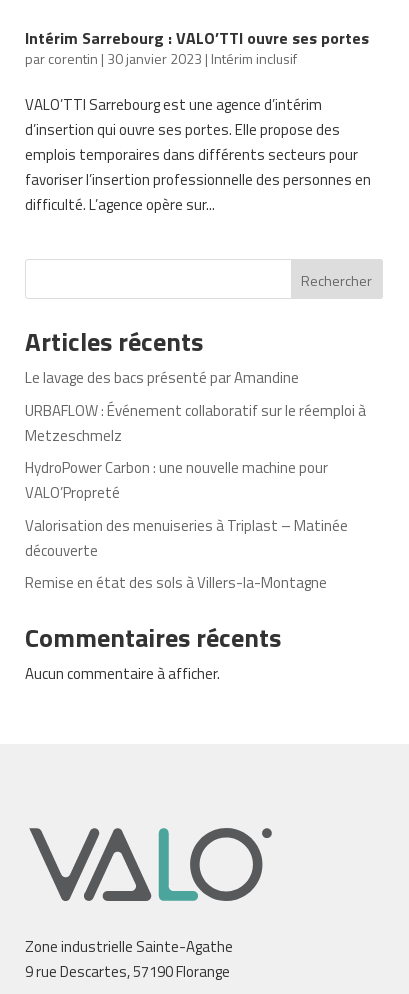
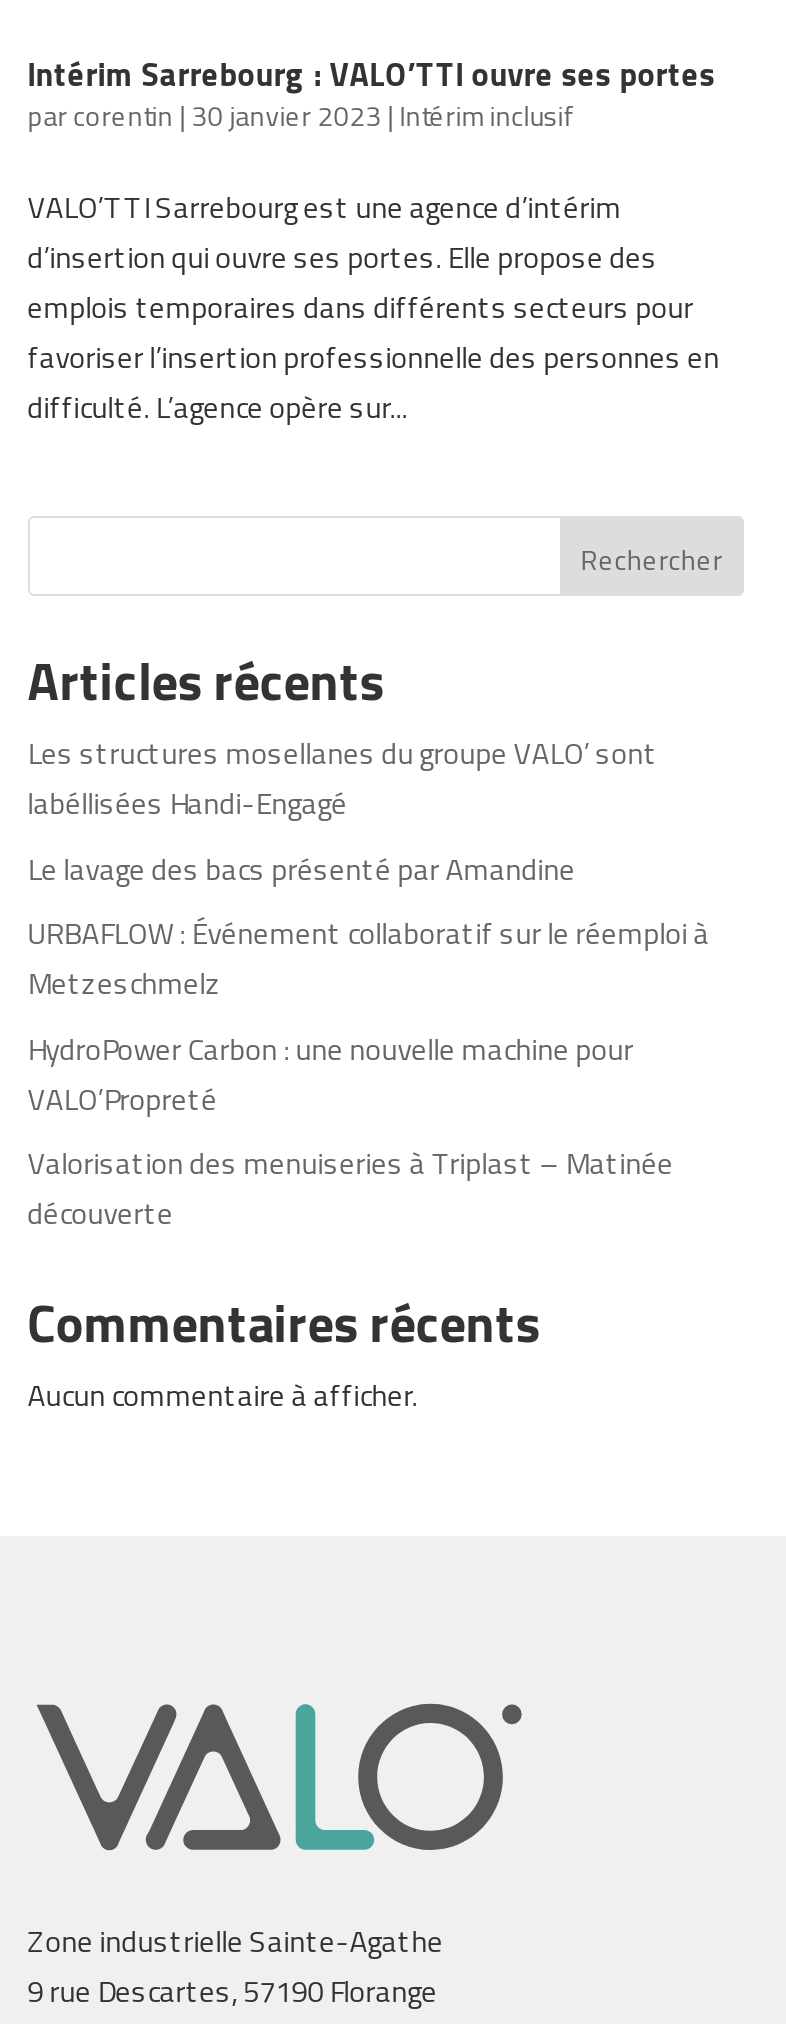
none -> [28,731,658,827] Les structures mosellanes du groupe VALO’ sont | labéllisées Handi-Engagé
moved [25,366,366,562] -> [28,846,710,1237]: Le lavage des bacs présenté par Amandine | URBAFLOW : Événement collaboratif sur le réemploi à | Metzeschmelz | HydroPower Carbon : une nouvelle machine pour | VALO’Propreté | Valorisation des menuiseries à Triplast – Matinée | découverte
[25,571,327,594] Remise en état des sols à Villers-la-Montagne -> none

